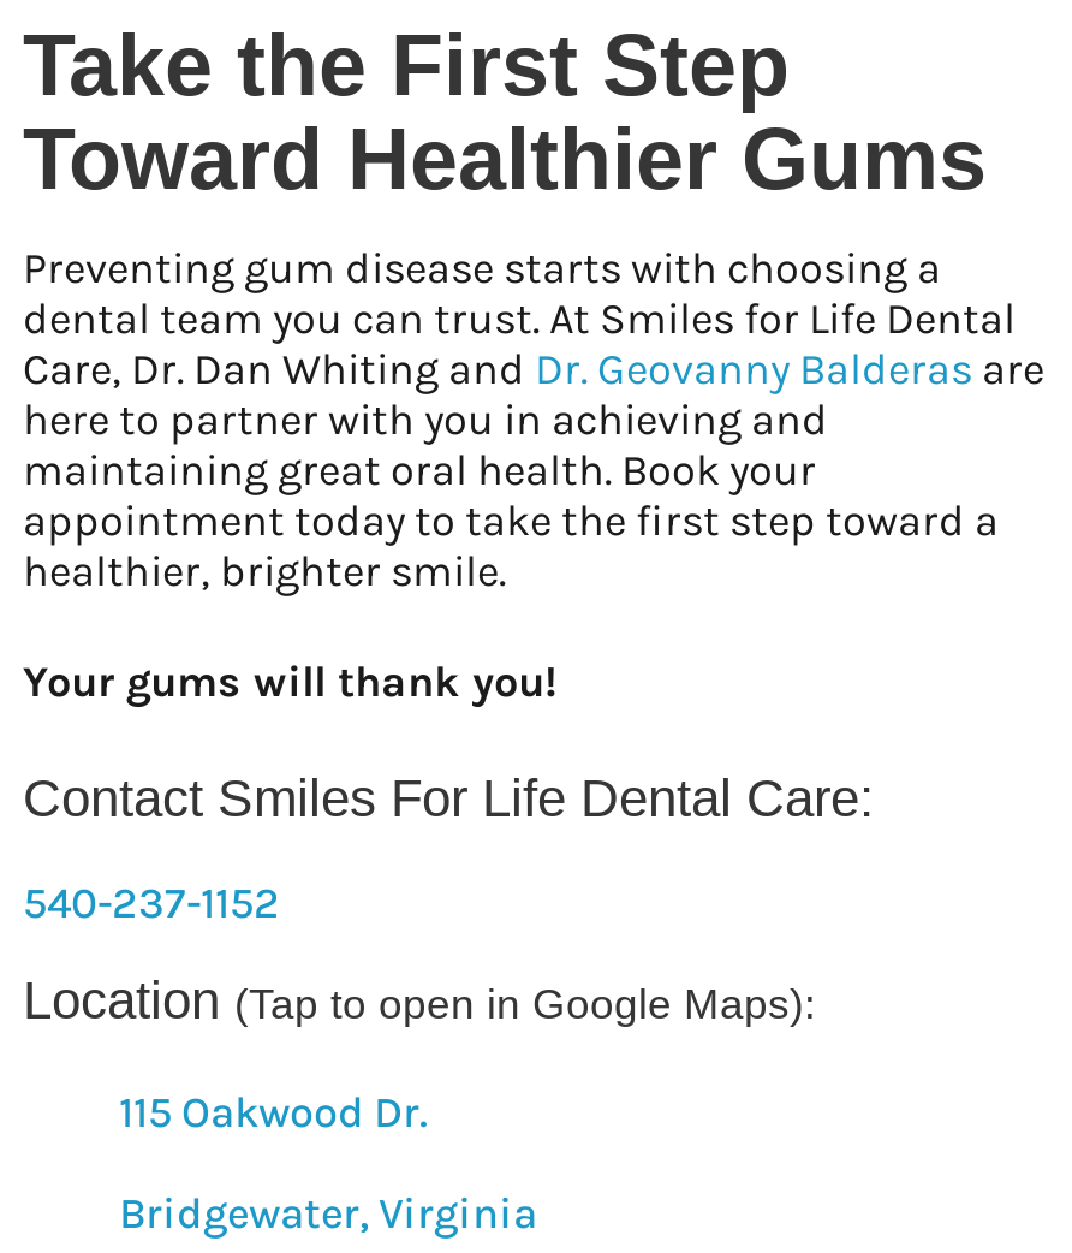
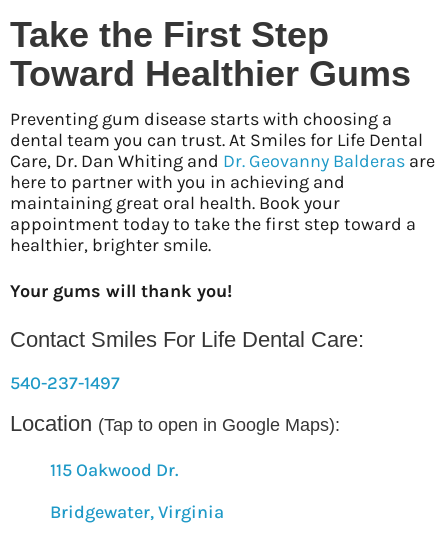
[23,876,280,929] 540-237-1152 -> [10,372,120,394] 540-237-1497

